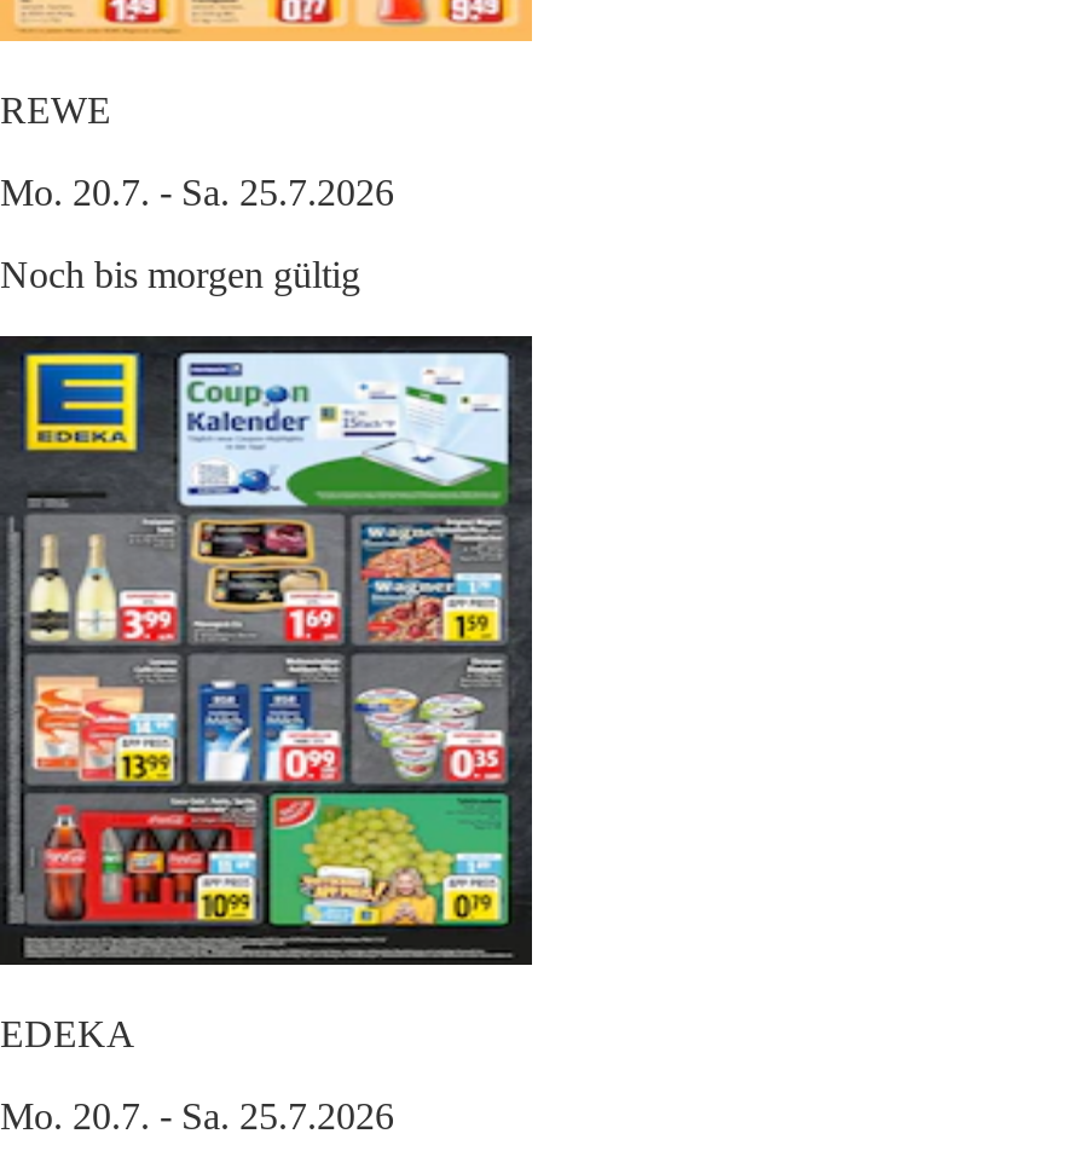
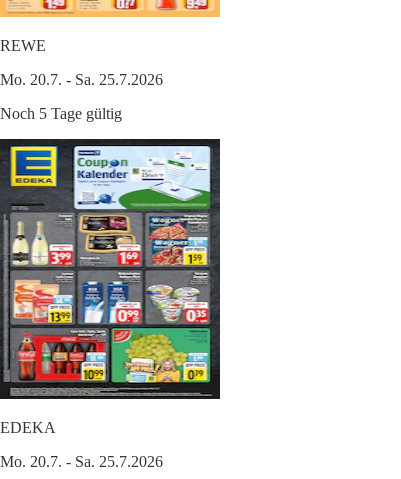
[0,254,360,295] Noch bis morgen gültig -> [0,105,122,122] Noch 5 Tage gültig

